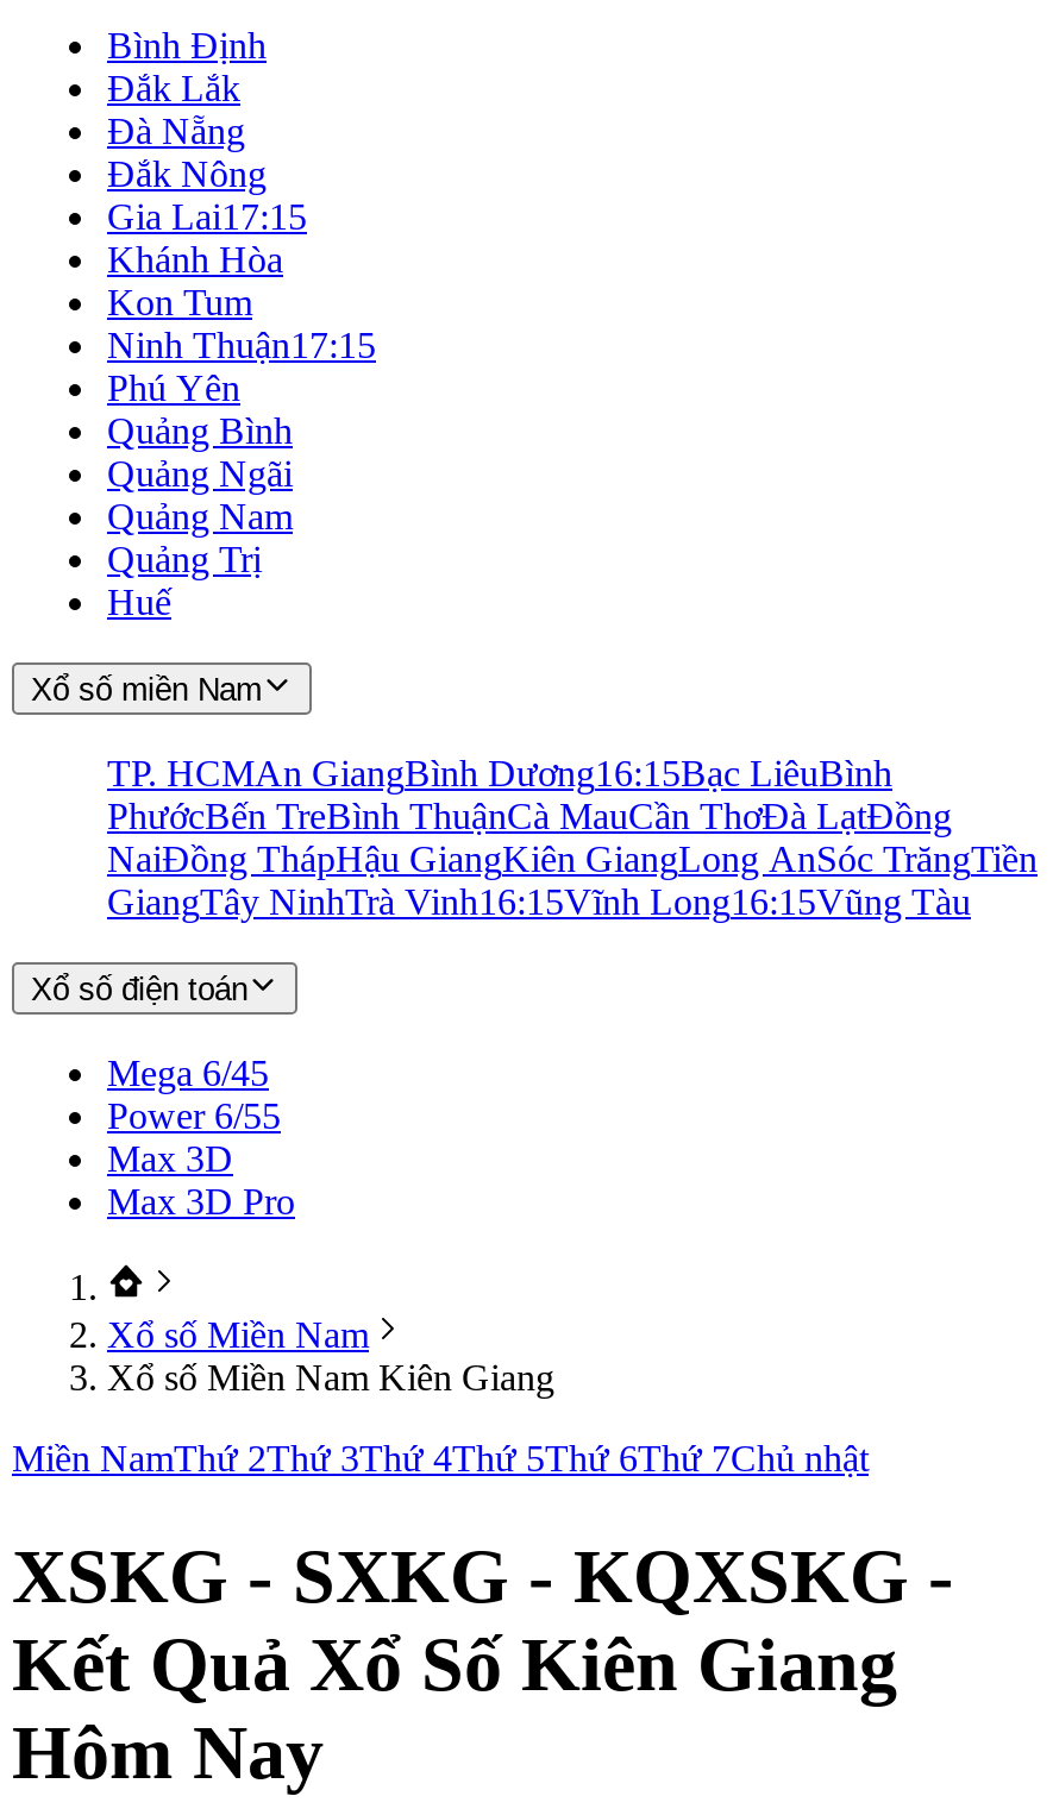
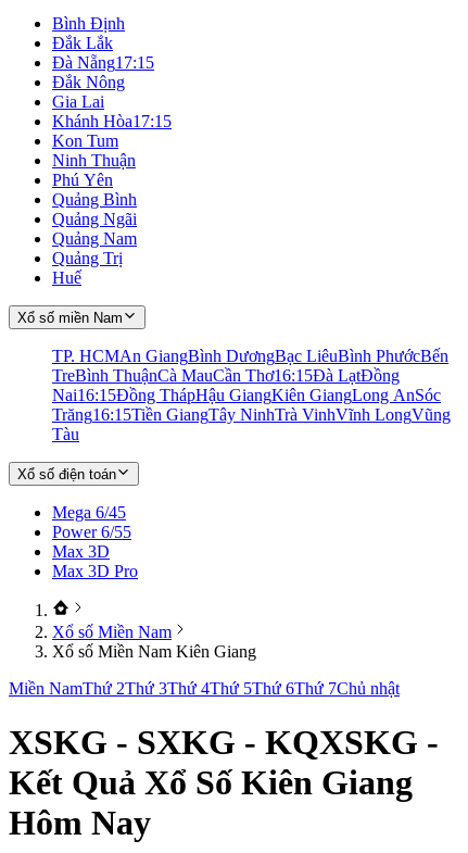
[107,110,245,150] Đà Nẵng -> [52,53,154,71] Đà Nẵng 17:15
[107,195,307,279] Gia Lai17:15 | Khánh Hòa -> [52,92,172,130] Gia Lai | Khánh Hòa 17:15
[107,324,376,364] Ninh Thuận17:15 -> [52,151,136,169] Ninh Thuận
[107,753,1038,922] TP. HCMAn GiangBình Dương16:15Bạc LiêuBình | PhướcBến TreBình ThuậnCà MauCần ThơĐà LạtĐồng | NaiĐồng ThápHậu GiangKiên GiangLong AnSóc TrăngTiền | GiangTây NinhTrà Vinh16:15Vĩnh Long16:15Vũng Tàu -> [52,347,451,443] TP. HCMAn GiangBình DươngBạc LiêuBình PhướcBến | TreBình ThuậnCà MauCần Thơ16:15Đà LạtĐồng | Nai 16:15Đồng ThápHậu GiangKiên GiangLong AnSóc | Trăng 16:15Tiền GiangTây NinhTrà VinhVĩnh LongVũng | Tàu

